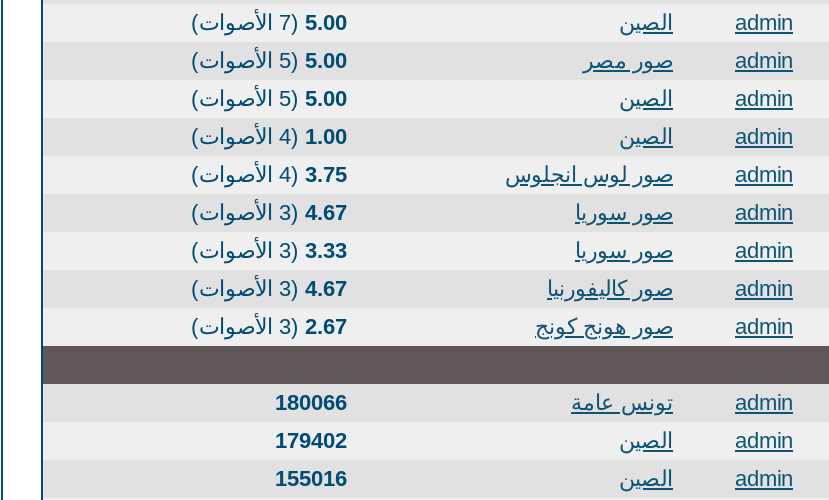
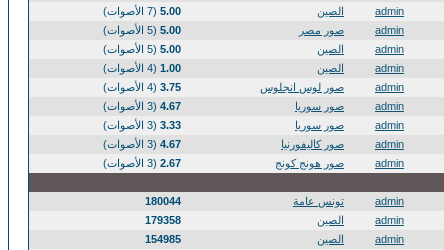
[275,390,347,414] 180066 -> [145,195,181,207] 180044
[275,428,347,452] 179402 -> [145,214,181,226] 179358
[275,466,347,490] 155016 -> [145,233,181,245] 154985

